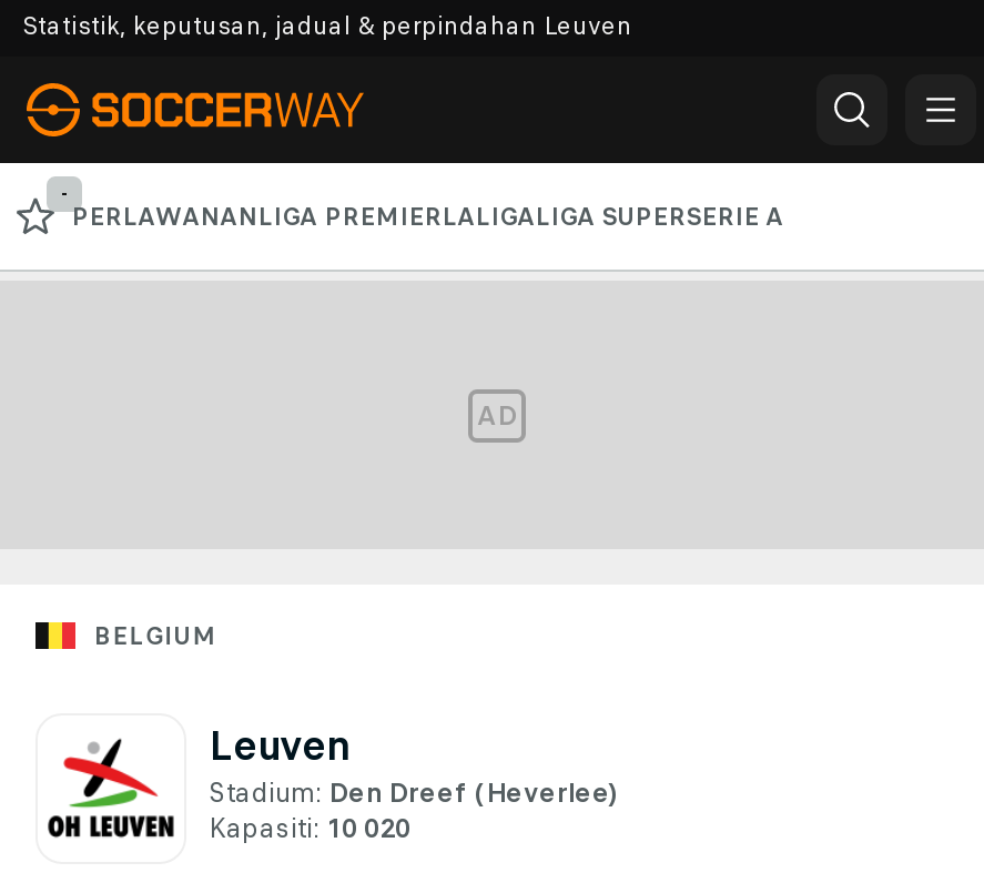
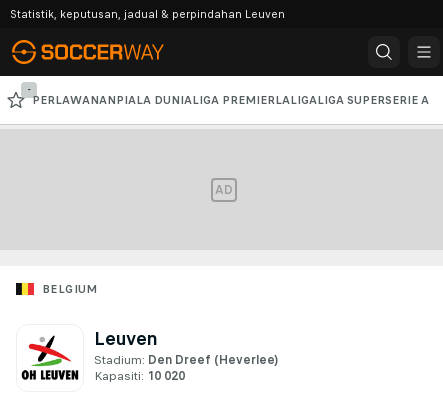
[71,201,783,232] PERLAWANAN LIGA PREMIERLALIGALIGA SUPERSERIE A -> [32,93,429,107] PERLAWANAN PIALA DUNIALIGA PREMIER LALIGALIGA SUPERSERIE A

